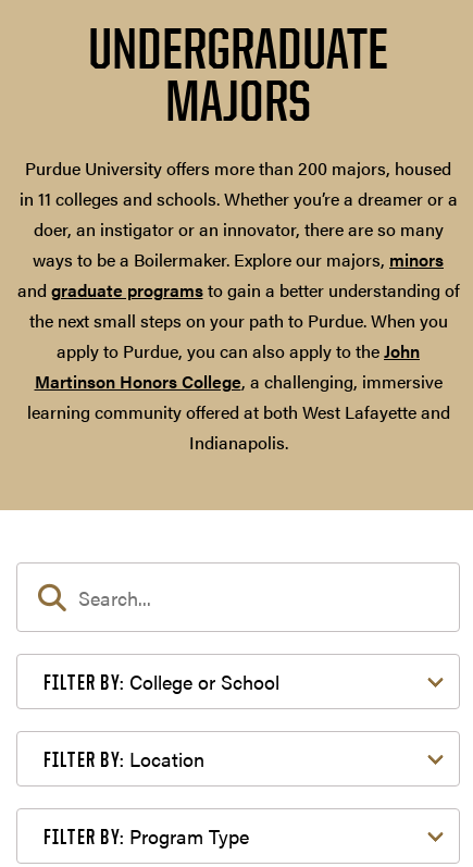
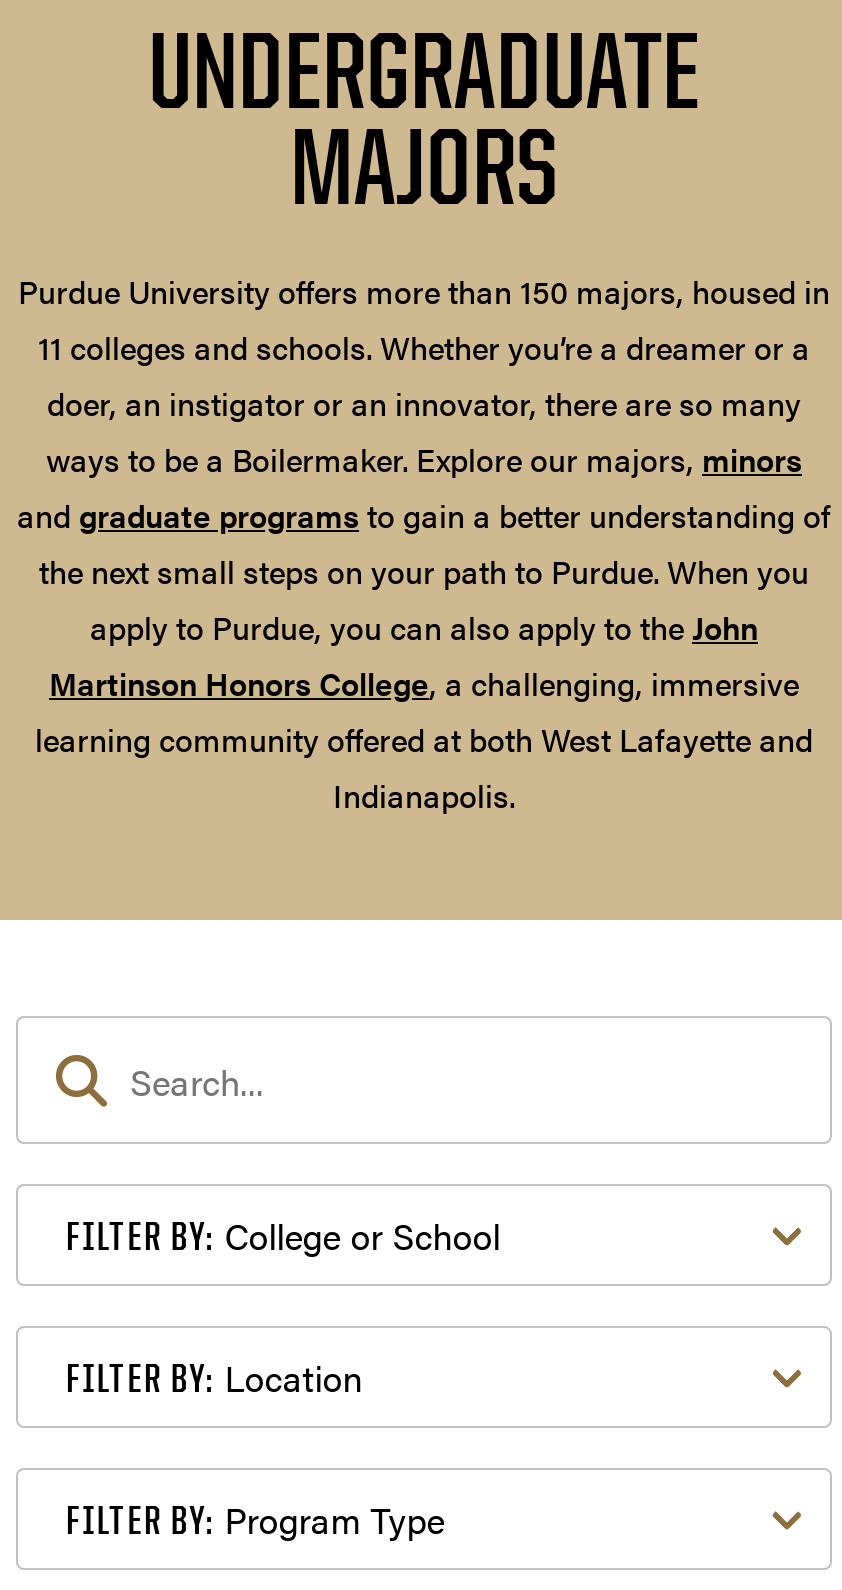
[19,156,457,211] Purdue University offers more than 200 majors, housed | in 11 colleges and schools. Whether you’re a dreamer or a -> [18,268,830,370] Purdue University offers more than 150 majors, housed in | 11 colleges and schools. Whether you’re a dreamer or a

